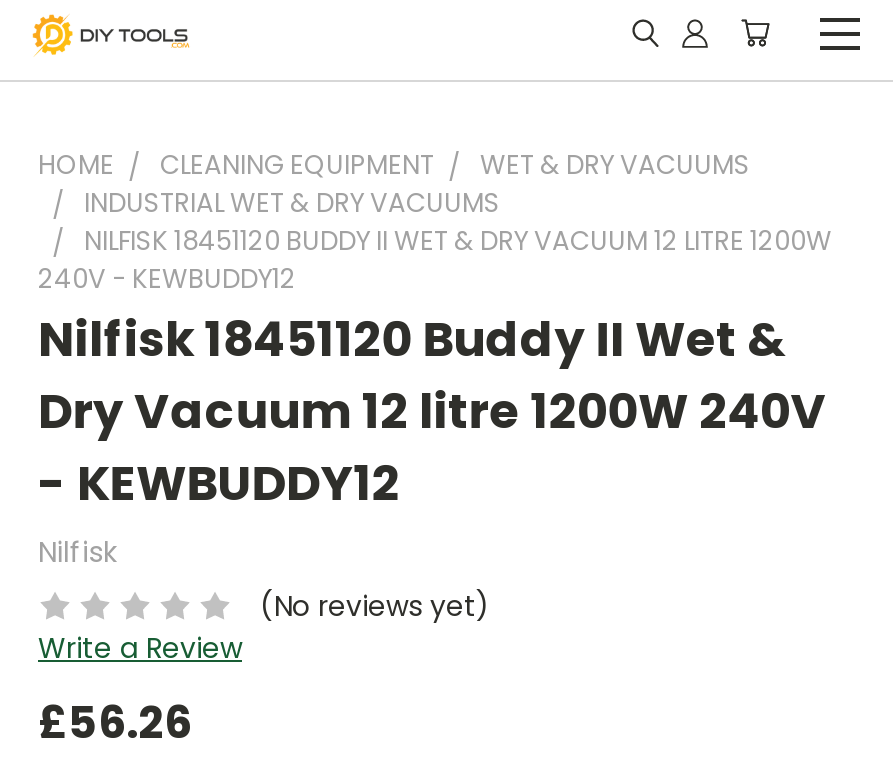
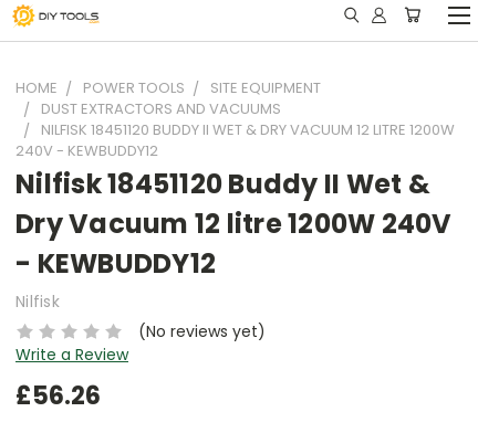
[84,146,750,222] CLEANING EQUIPMENT | WET & DRY VACUUMS | INDUSTRIAL WET & DRY VACUUMS -> [41,77,321,119] POWER TOOLS | SITE EQUIPMENT | DUST EXTRACTORS AND VACUUMS

